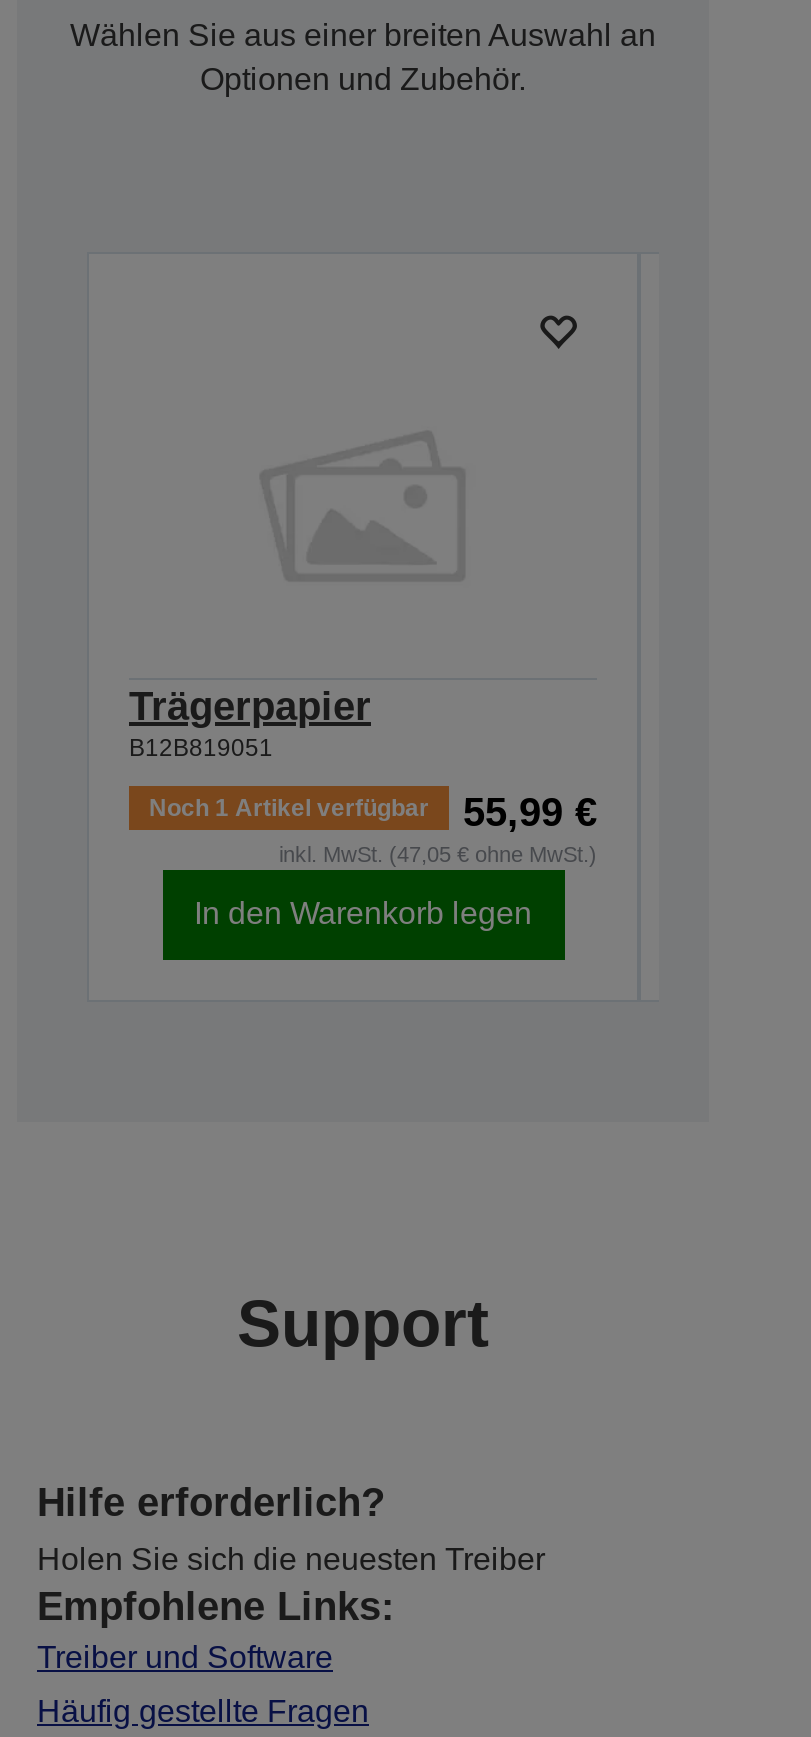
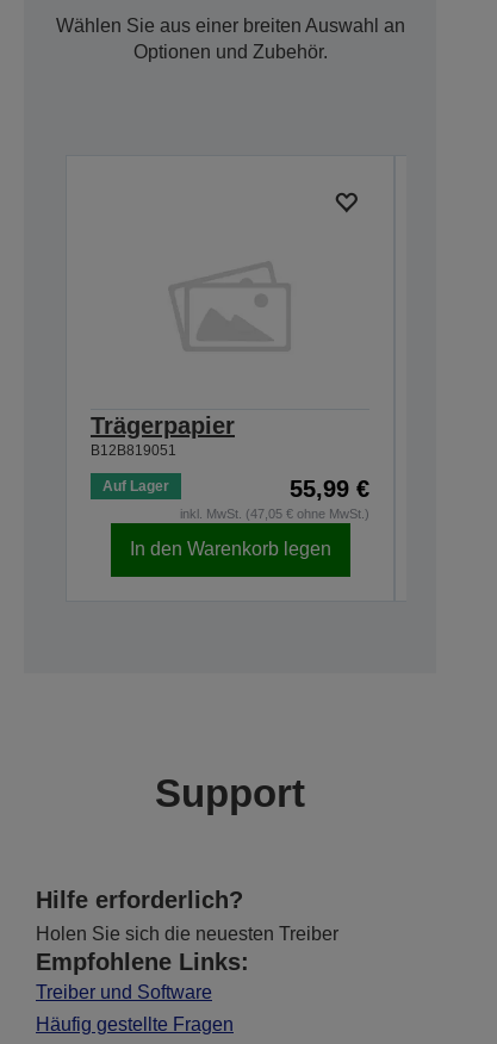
[149,794,429,822] Noch 1 Artikel verfügbar -> [102,478,169,494] Auf Lager

